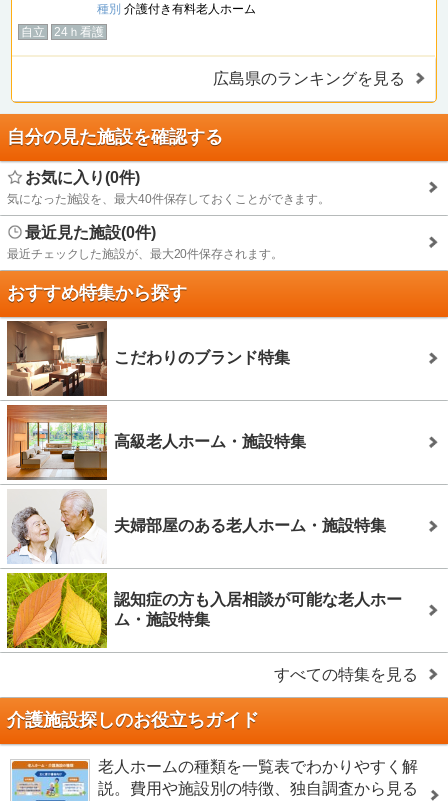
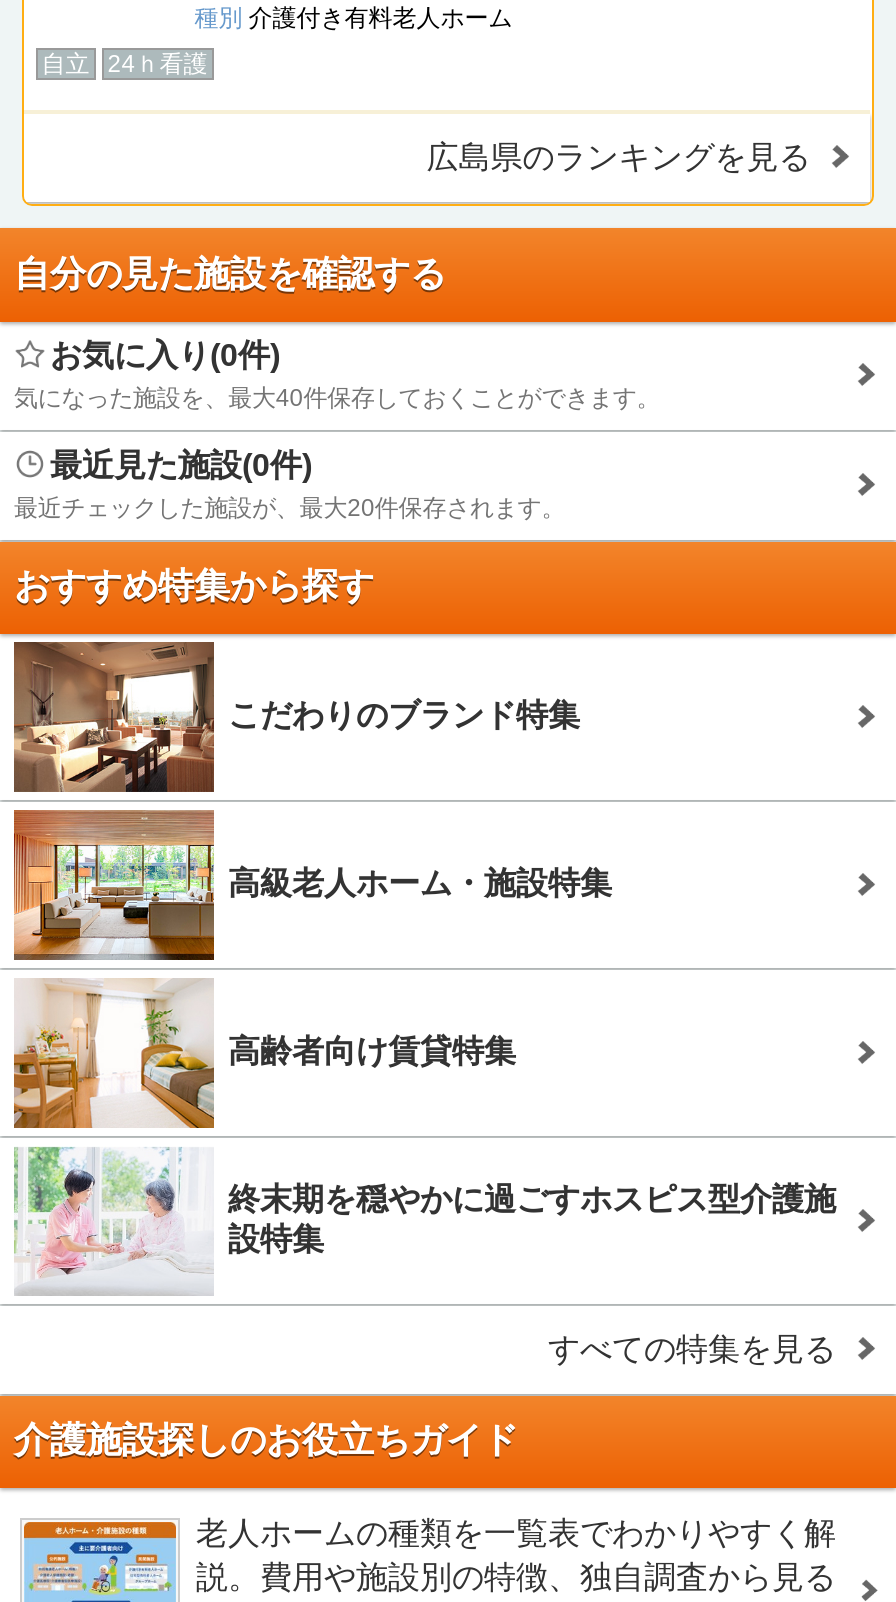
[7,491,386,564] [image] | 夫婦部屋のある老人ホーム・施設特集 -> [12,980,516,1130] [image] | 高齢者向け賃貸特集
[6,572,402,649] [image] | 認知症の方も入居相談が可能な老人ホー | ム・施設特集 -> [14,1146,836,1296] [image] | 終末期を穏やかに過ごすホスピス型介護施 | 設特集

